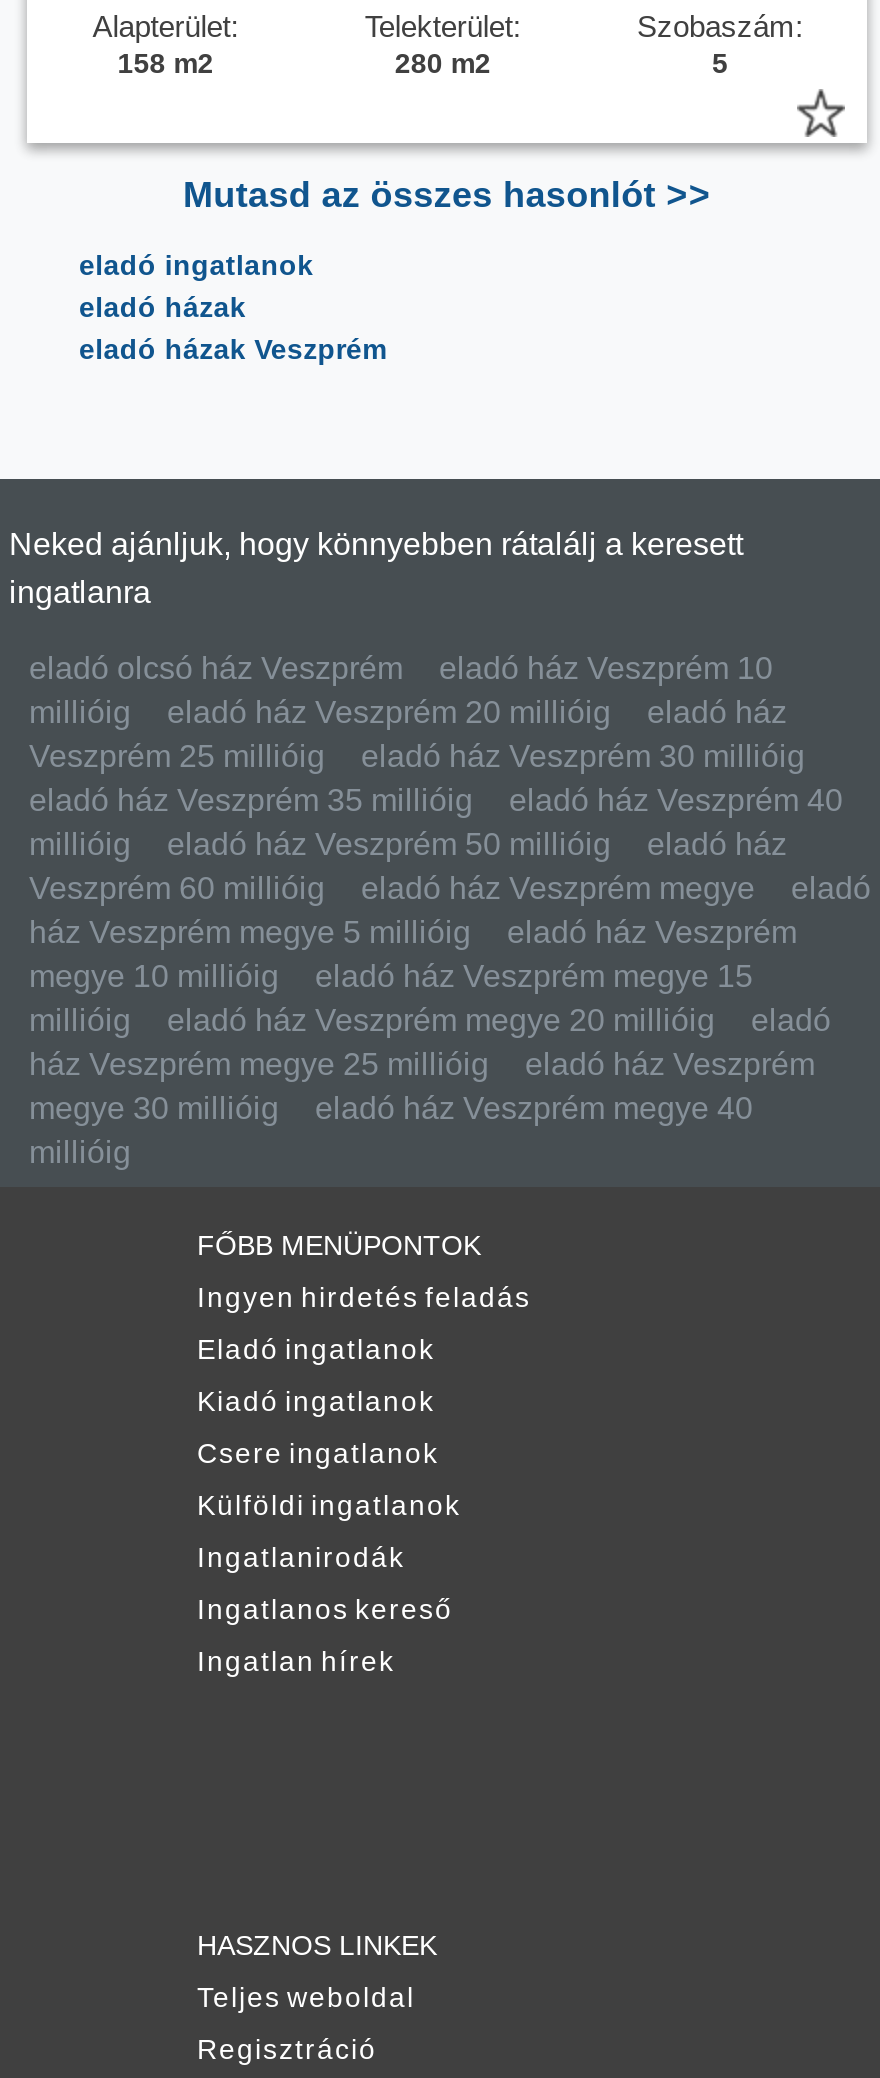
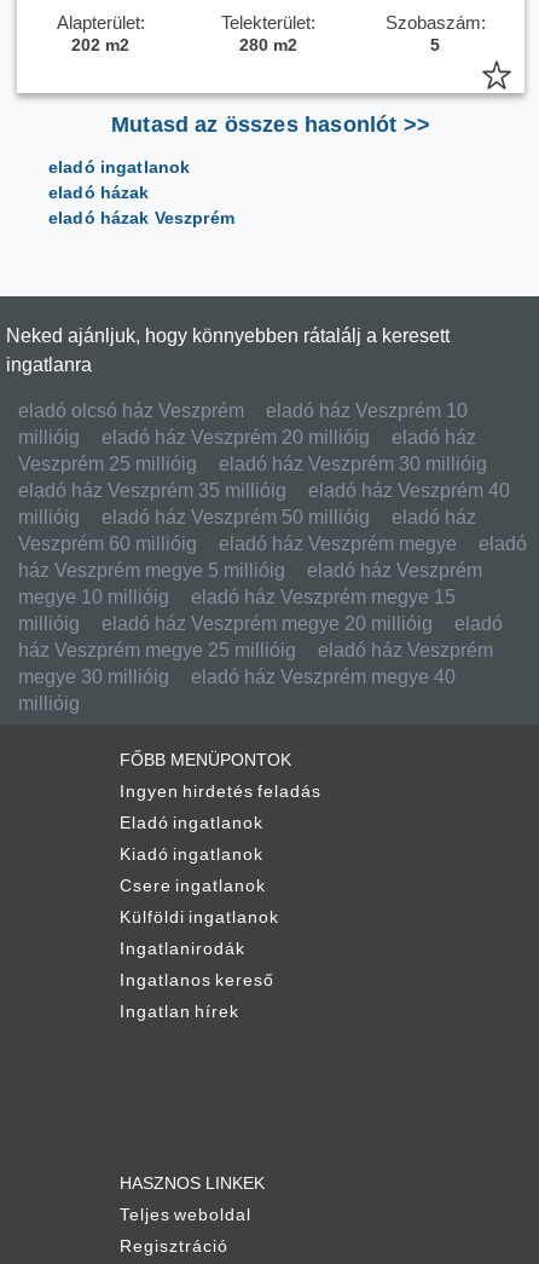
[118,47,214,79] 158 m2 -> [72,35,130,55] 202 m2

